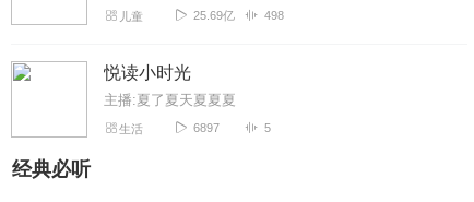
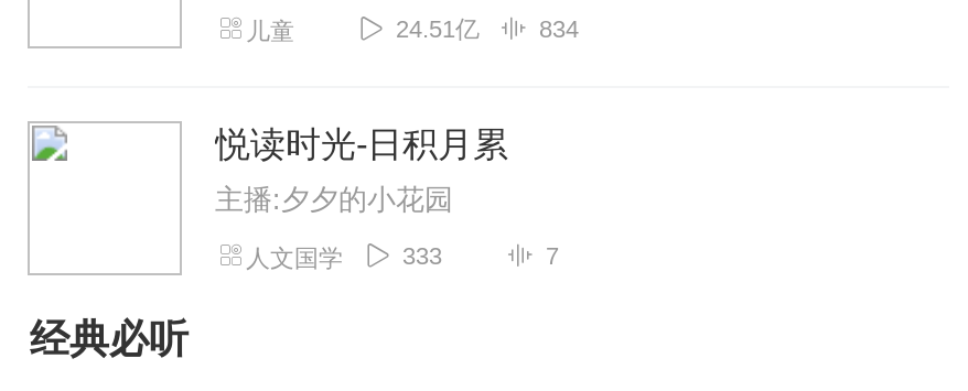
[193,9,284,22] 25.69亿 | 498 -> [396,15,579,42] 24.51亿 | 834
[104,63,191,82] 悦读小时光 -> [215,126,508,163] 悦读时光-日积月累
[104,92,236,108] 主播:夏了夏天夏夏夏 -> [215,183,453,216] 主播:夕夕的小花园
[119,121,271,135] 生活 | 6897 | 5 -> [246,242,559,271] 人文国学 | 333 | 7

